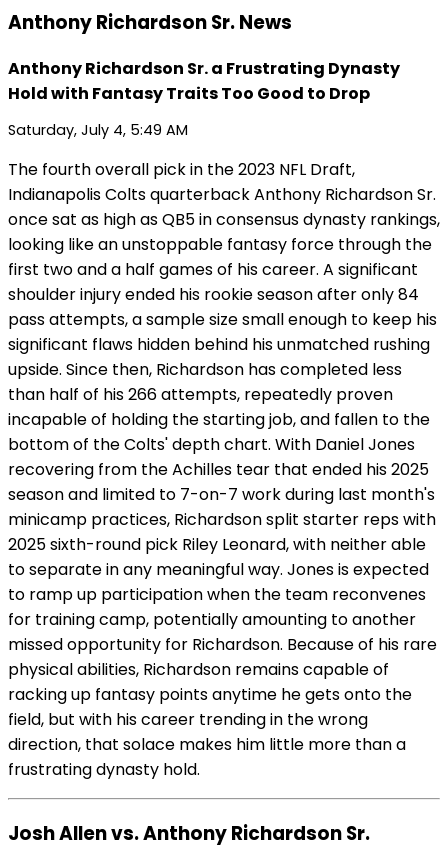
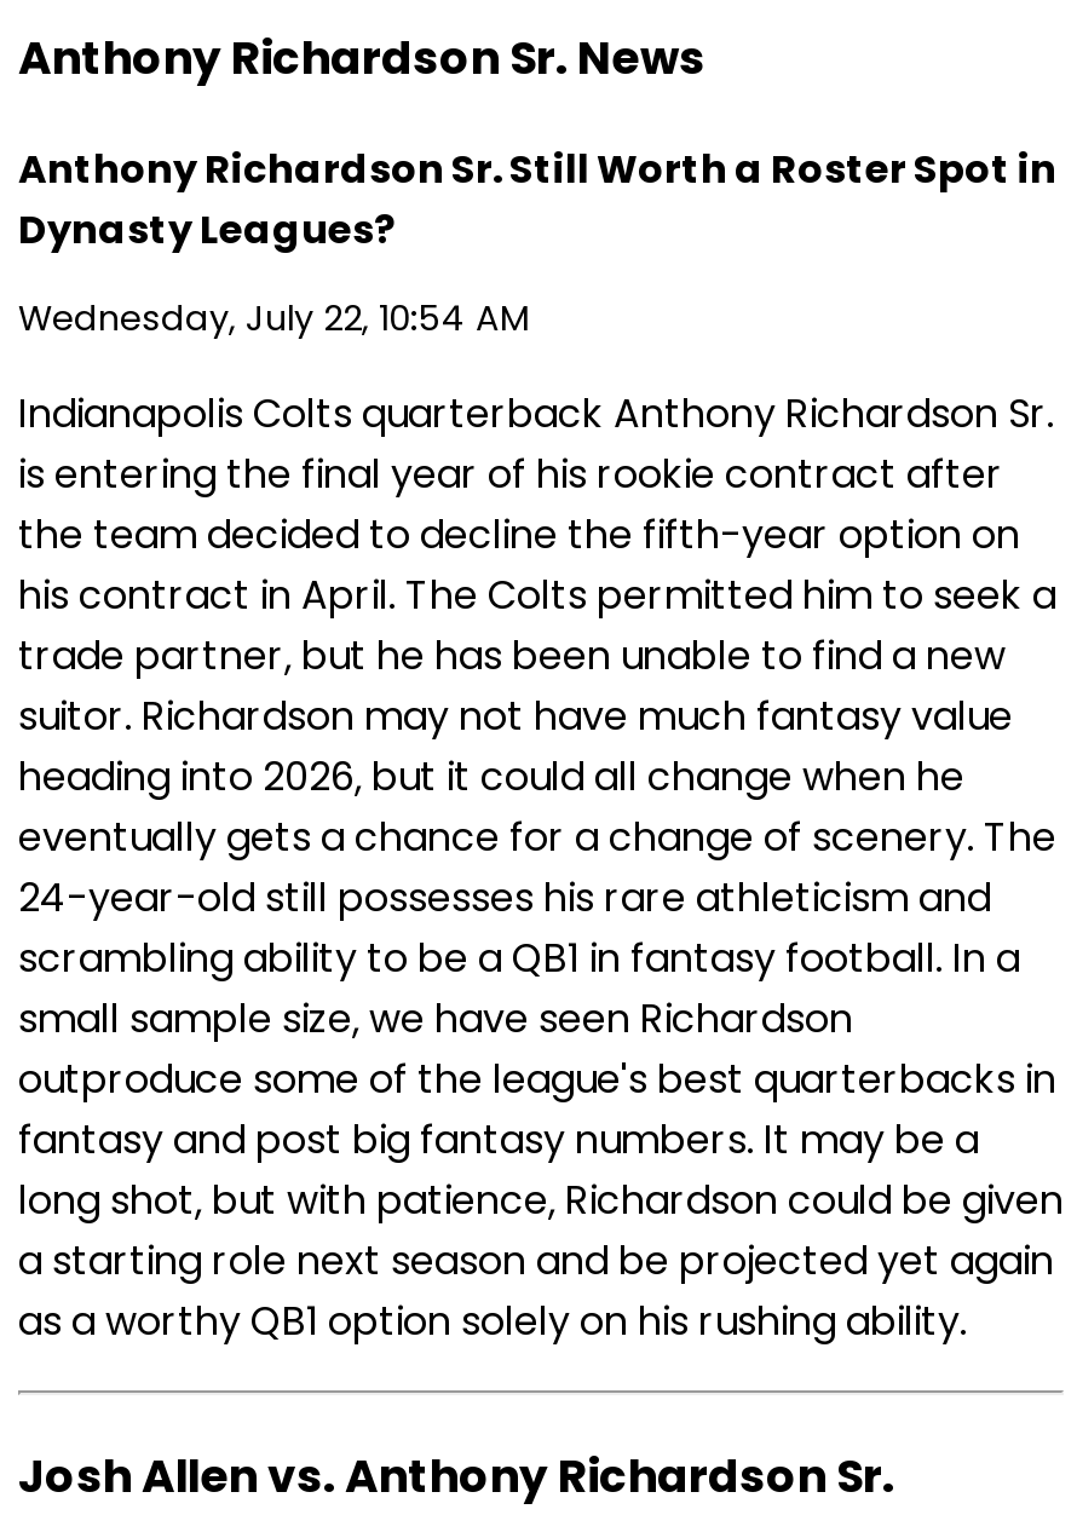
[8,57,400,181] Anthony Richardson Sr. a Frustrating Dynasty | Hold with Fantasy Traits Too Good to Drop | Saturday, July 4, 5:49 AM | The fourth overall pick in the 2023 NFL Draft, -> [18,141,1056,343] Anthony Richardson Sr. Still Worth a Roster Spot in | Dynasty Leagues? | Wednesday, July 22, 10:54 AM
[8,208,440,781] once sat as high as QB5 in consensus dynasty rankings, | looking like an unstoppable fantasy force through the | first two and a half games of his career. A significant | shoulder injury ended his rookie season after only 84 | pass attempts, a sample size small enough to keep his | significant flaws hidden behind his unmatched rushing | upside. Since then, Richardson has completed less | than half of his 266 attempts, repeatedly proven | incapable of holding the starting job, and fallen to the | bottom of the Colts' depth chart. With Daniel Jones | recovering from the Achilles tear that ended his 2025 | season and limited to 7-on-7 work during last month's | minicamp practices, Richardson split starter reps with | 2025 sixth-round pick Riley Leonard, with neither able | to separate in any meaningful way. Jones is expected | to ramp up participation when the team reconvenes | for training camp, potentially amounting to another | missed opportunity for Richardson. Because of his rare | physical abilities, Richardson remains capable of | racking up fantasy points anytime he gets onto the | field, but with his career trending in the wrong | direction, that solace makes him little more than a | frustrating dynasty hold. -> [18,447,1064,1350] is entering the final year of his rookie contract after | the team decided to decline the fifth-year option on | his contract in April. The Colts permitted him to seek a | trade partner, but he has been unable to find a new | suitor. Richardson may not have much fantasy value | heading into 2026, but it could all change when he | eventually gets a chance for a change of scenery. The | 24-year-old still possesses his rare athleticism and | scrambling ability to be a QB1 in fantasy football. In a | small sample size, we have seen Richardson | outproduce some of the league's best quarterbacks in | fantasy and post big fantasy numbers. It may be a | long shot, but with patience, Richardson could be given | a starting role next season and be projected yet again | as a worthy QB1 option solely on his rushing ability.

